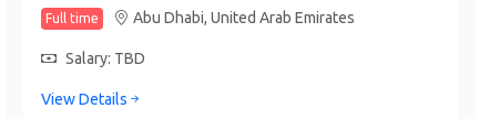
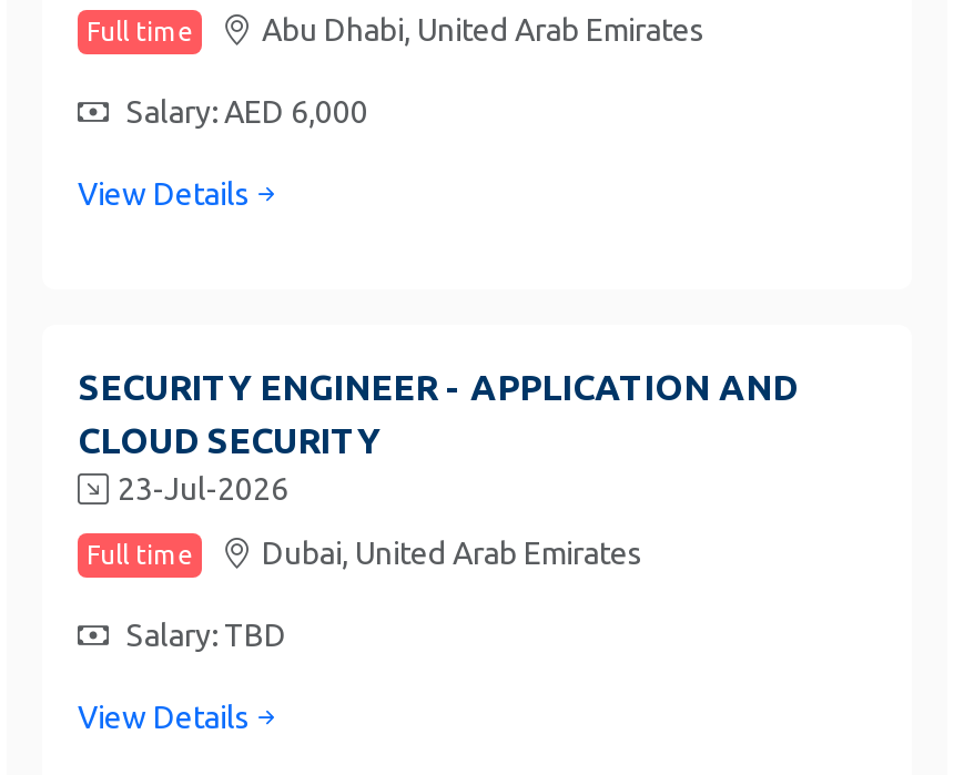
none -> [78,94,368,212] Salary: AED 6,000 | View Details
none -> [78,367,797,571] SECURITY ENGINEER - APPLICATION AND | CLOUD SECURITY | 23-Jul-2026 | Full time | Dubai, United Arab Emirates

